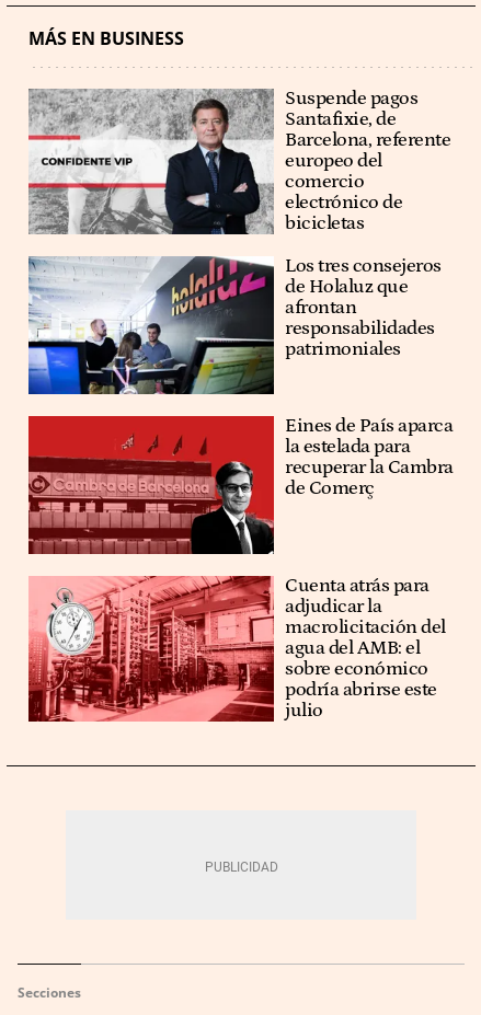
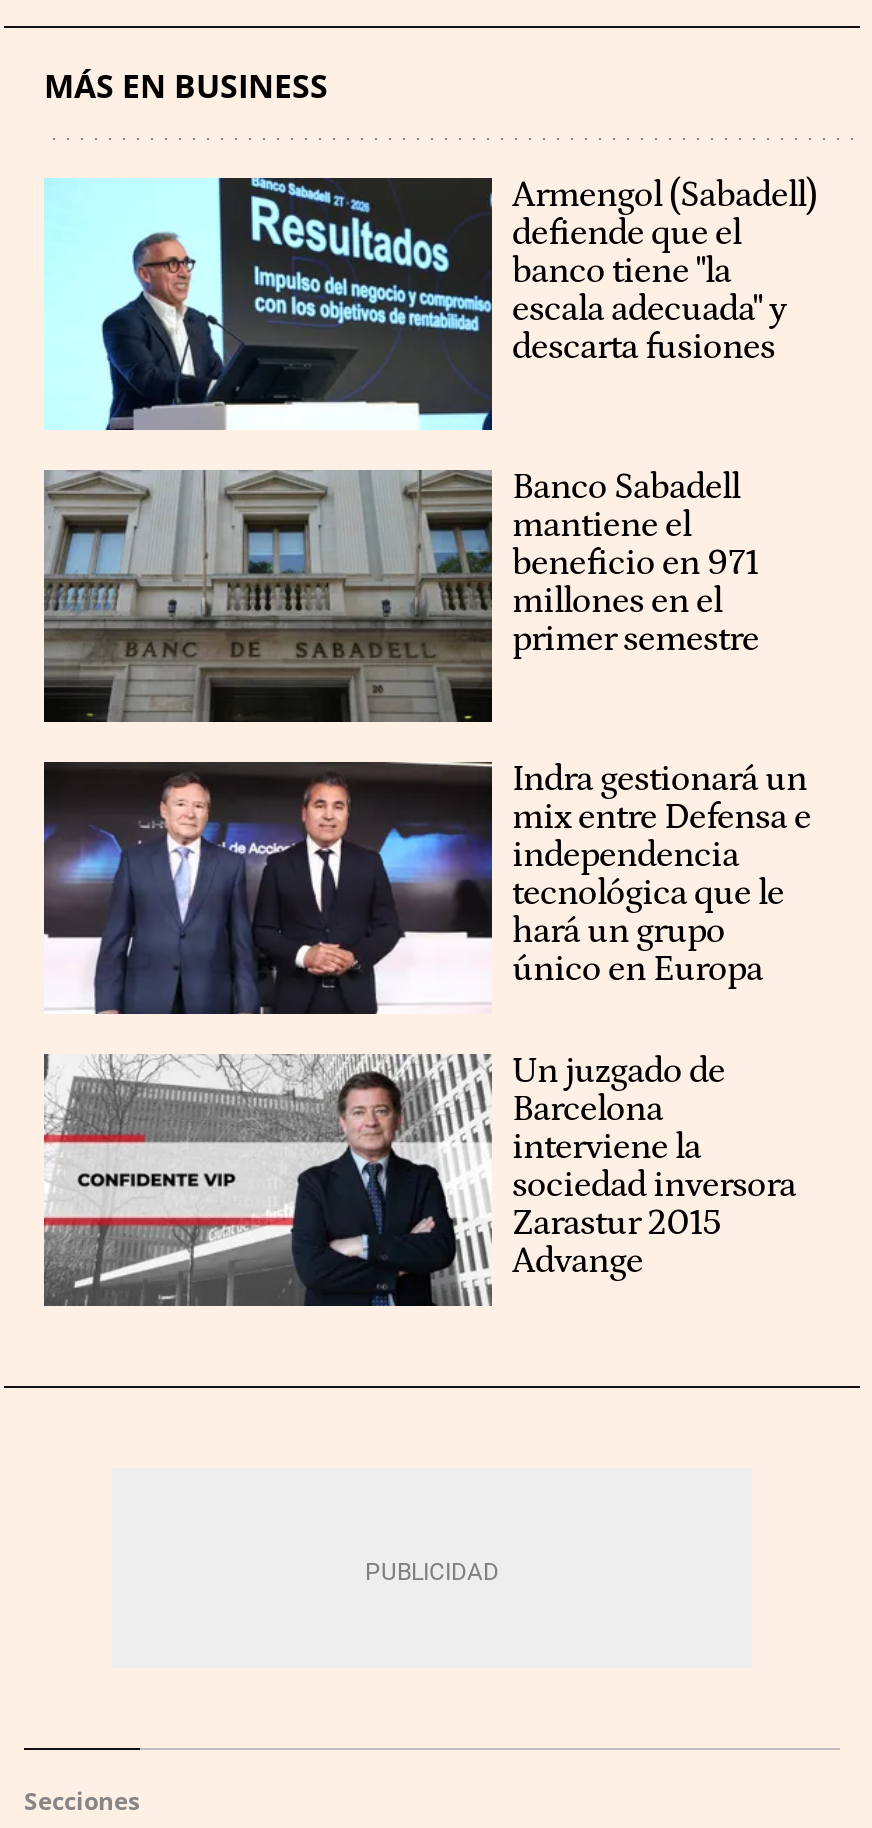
[27,88,450,235] [image] | Suspende pagos | Santafixie, de | Barcelona, referente | europeo del | comercio | electrónico de | bicicletas -> [44,176,817,432] [image] | Armengol (Sabadell) | defiende que el | banco tiene "la | escala adecuada" y | descarta fusiones
[27,255,441,395] [image] | Los tres consejeros | de Holaluz que | afrontan | responsabilidades | patrimoniales -> [42,468,759,724] [image] | Banco Sabadell | mantiene el | beneficio en 971 | millones en el | primer semestre
[27,415,453,555] [image] | Eines de País aparca | la estelada para | recuperar la Cambra | de Comerç -> [42,760,811,1016] [image] | Indra gestionará un | mix entre Defensa e | independencia | tecnológica que le | hará un grupo | único en Europa
[27,575,445,723] [image] | Cuenta atrás para | adjudicar la | macrolicitación del | agua del AMB: el | sobre económico | podría abrirse este | julio -> [42,1052,796,1308] [image] | Un juzgado de | Barcelona | interviene la | sociedad inversora | Zarastur 2015 | Advange

